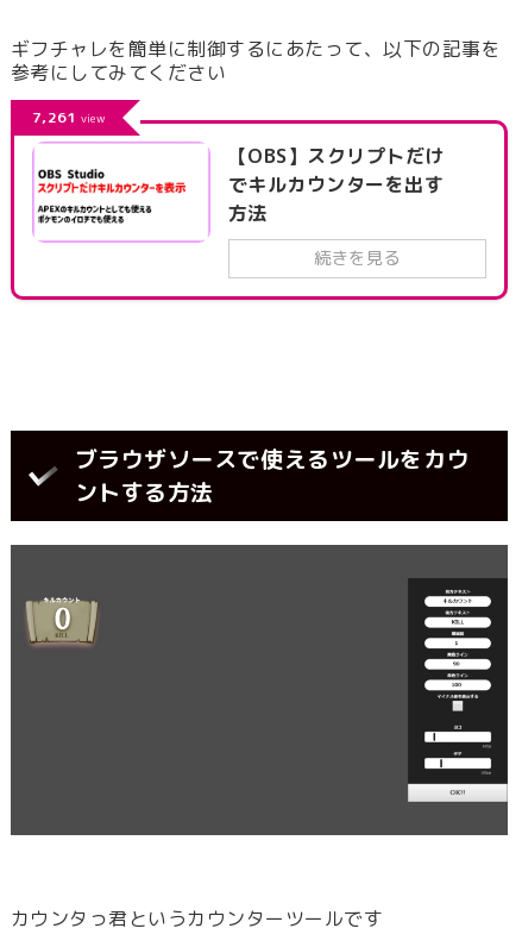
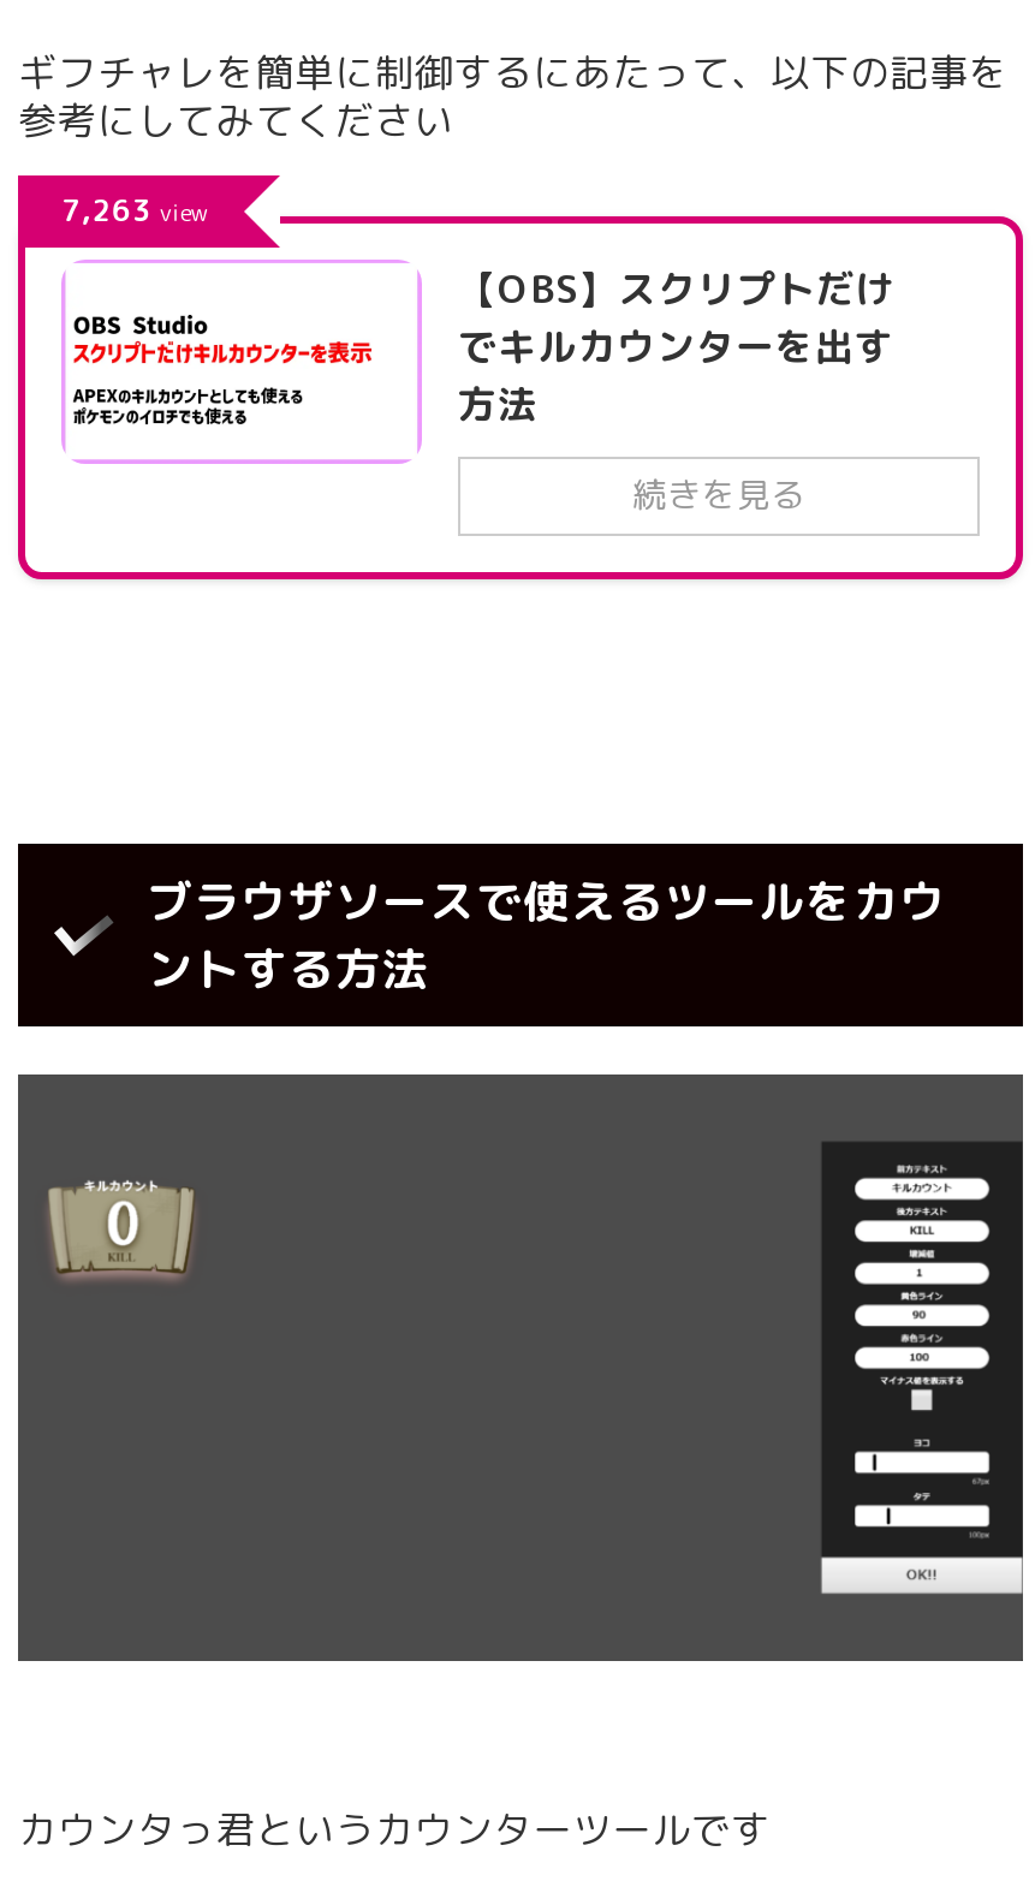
[32,107,105,128] 7,261 view -> [61,191,208,231] 7,263 view

